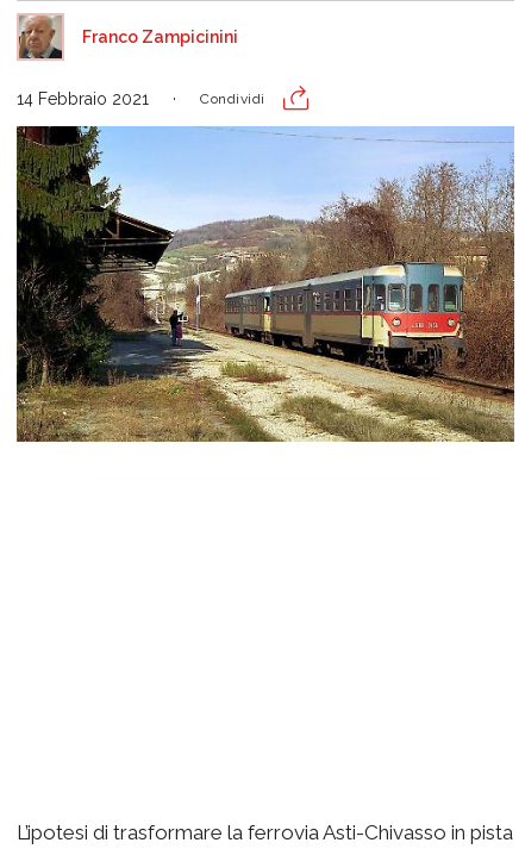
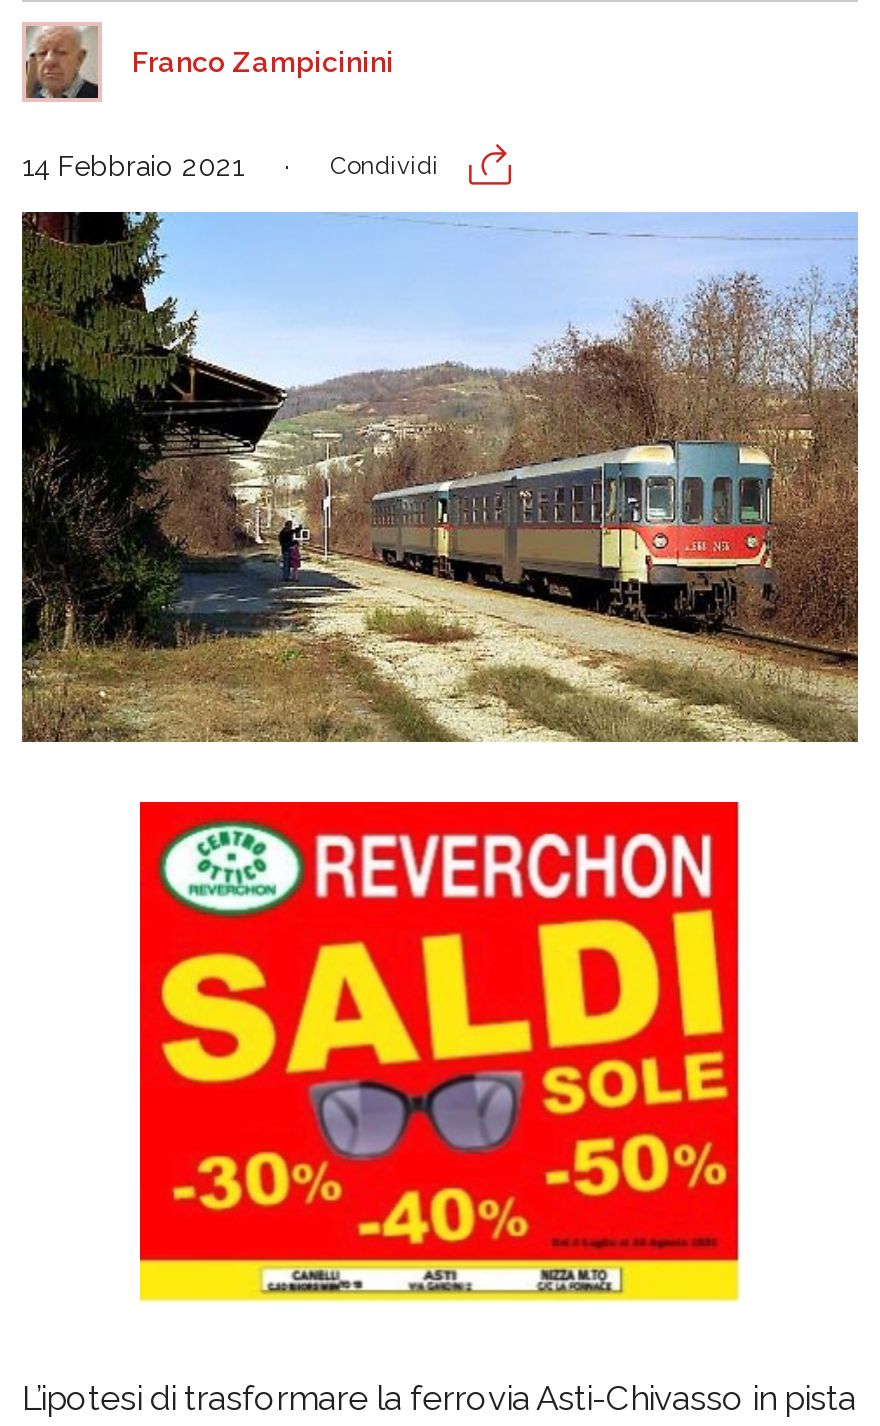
none -> [138,800,742,1304] [image]

